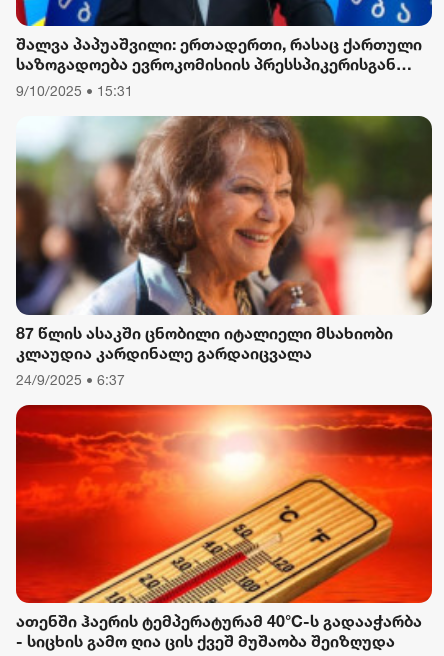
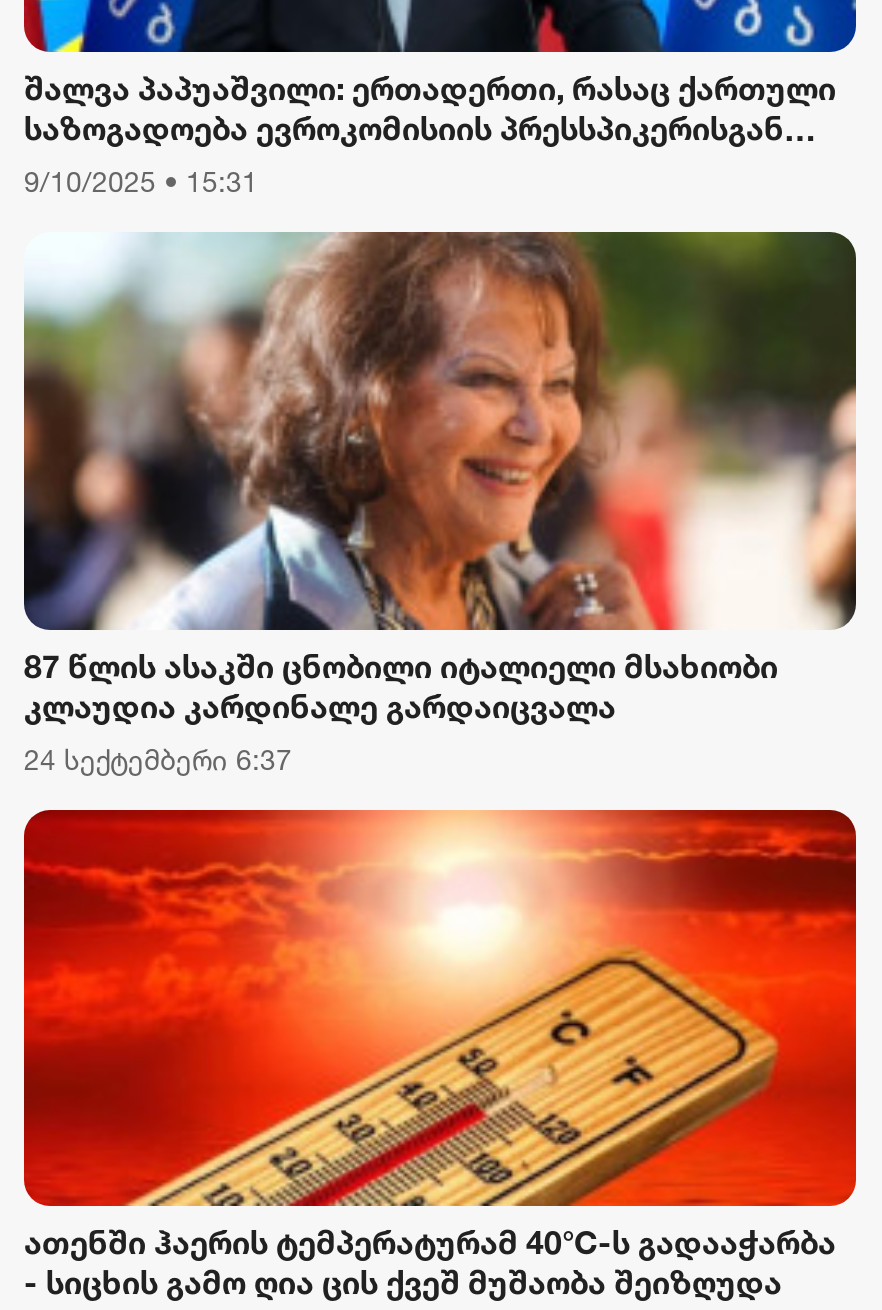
[16,371,125,388] 24/9/2025 • 6:37 -> [24,741,292,775] 24 სექტემბერი 6:37

